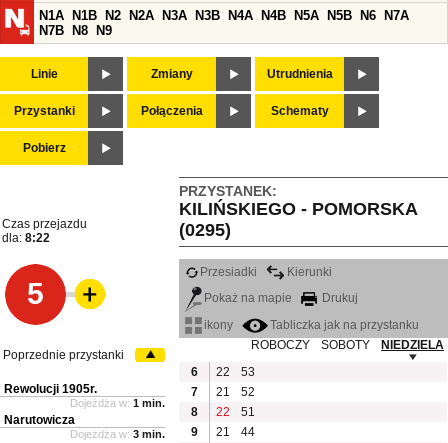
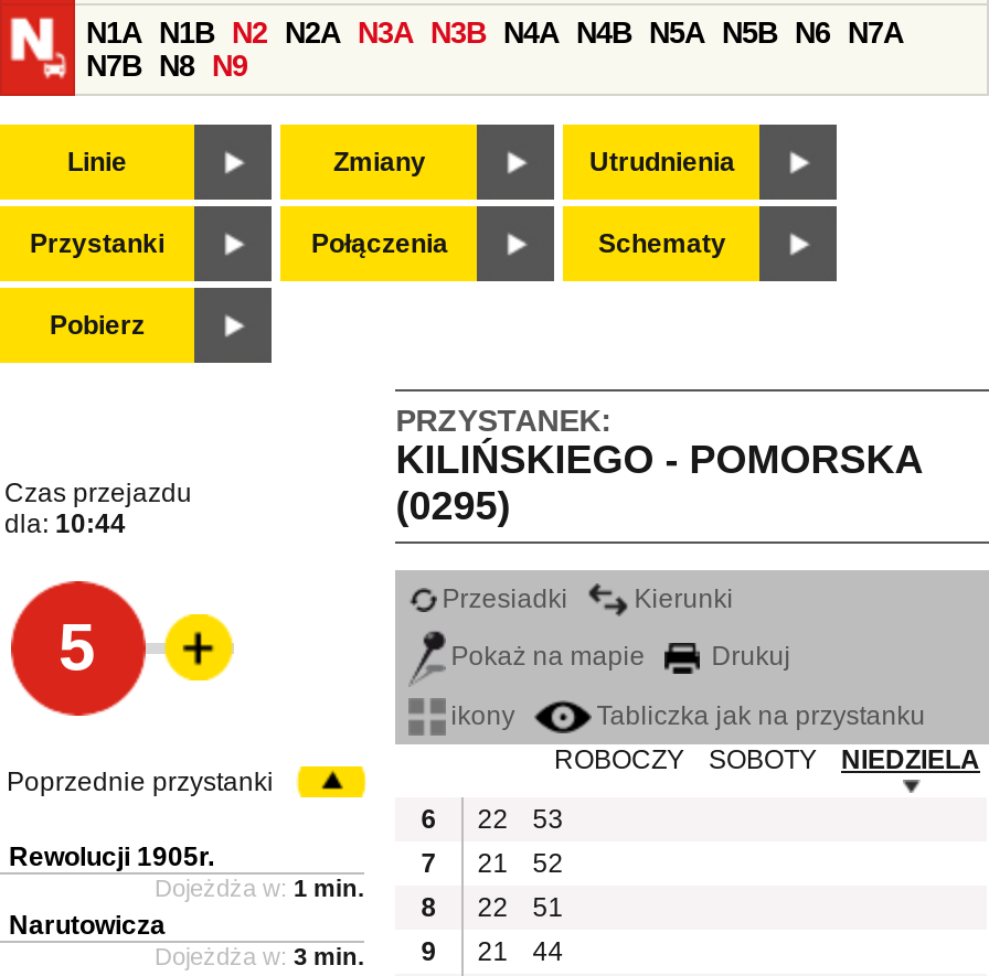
[2,231,50,245] dla: 8:22 -> [4,509,126,540] dla: 10:44

